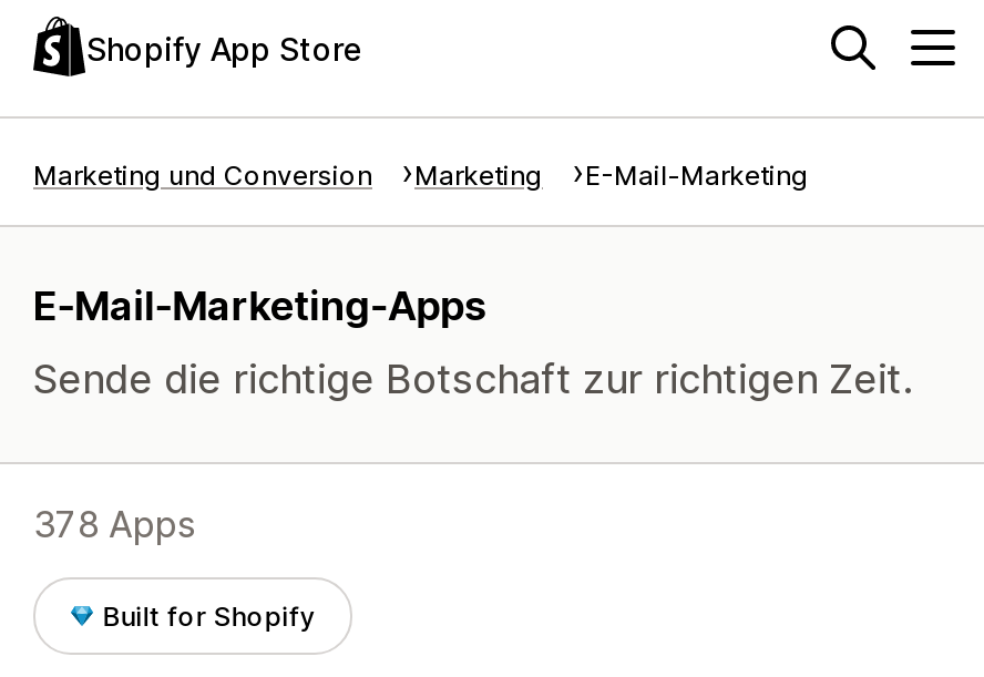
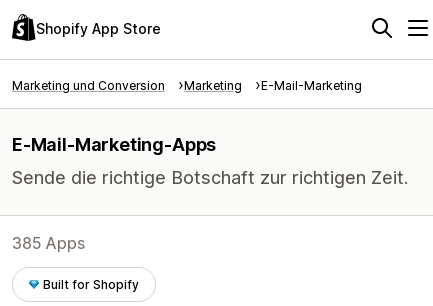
[33,502,195,546] 378 Apps -> [12,233,85,253] 385 Apps

